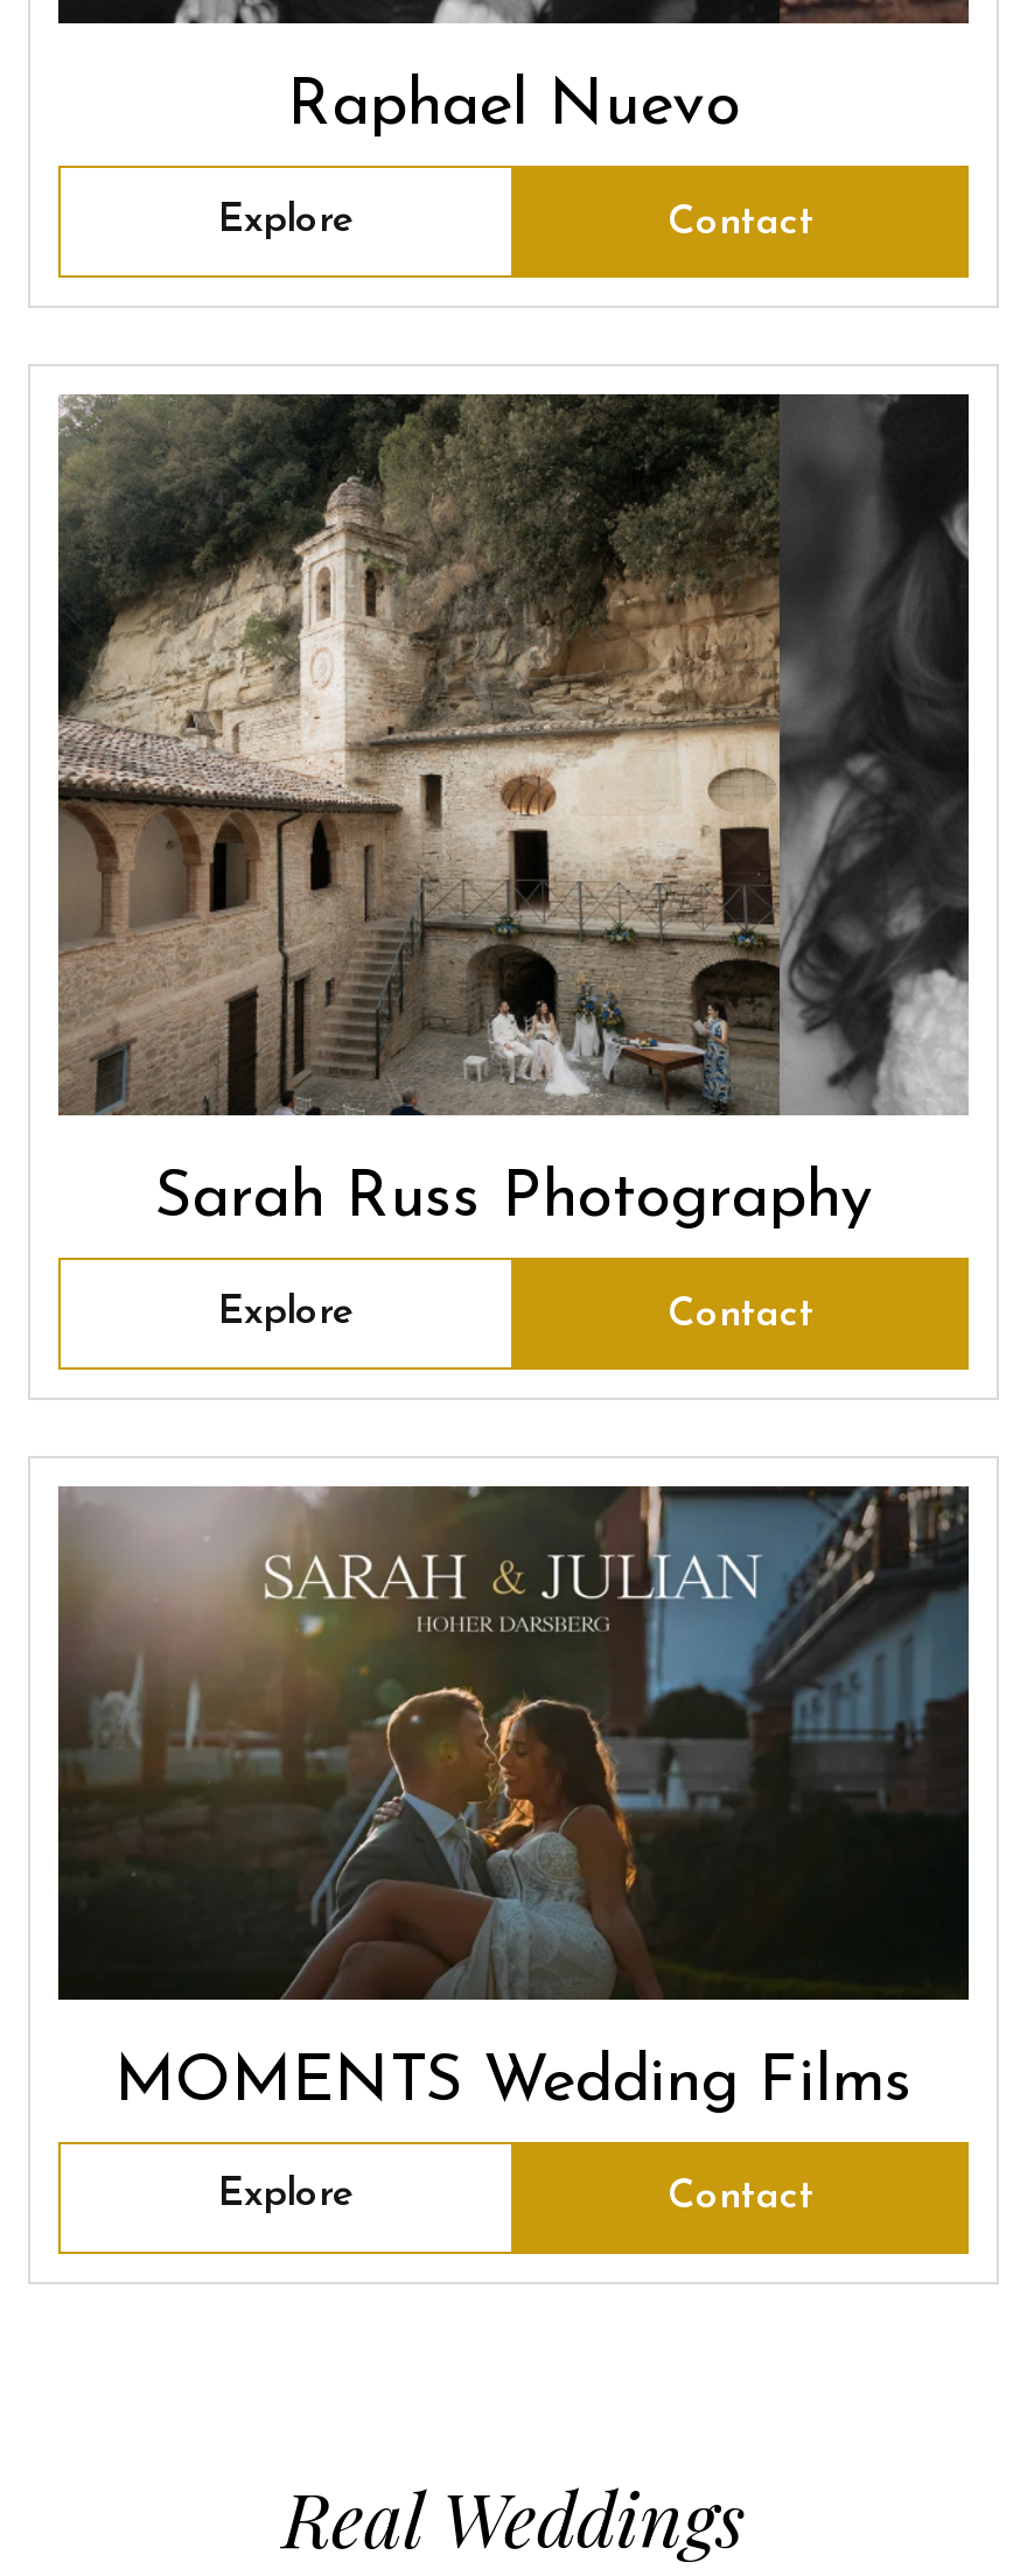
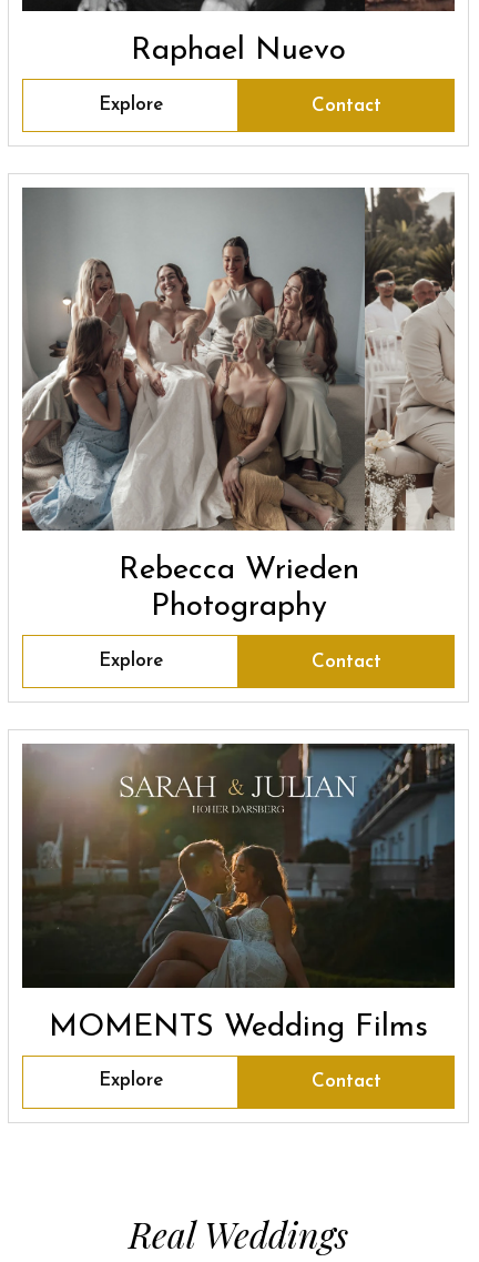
[58,392,969,1232] [image] | Sarah Russ Photography -> [22,186,456,623] [image] | Rebecca Wrieden | Photography

